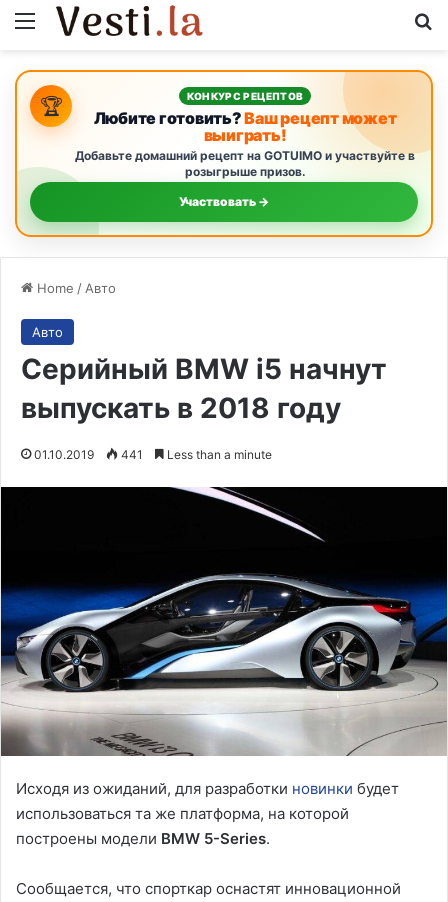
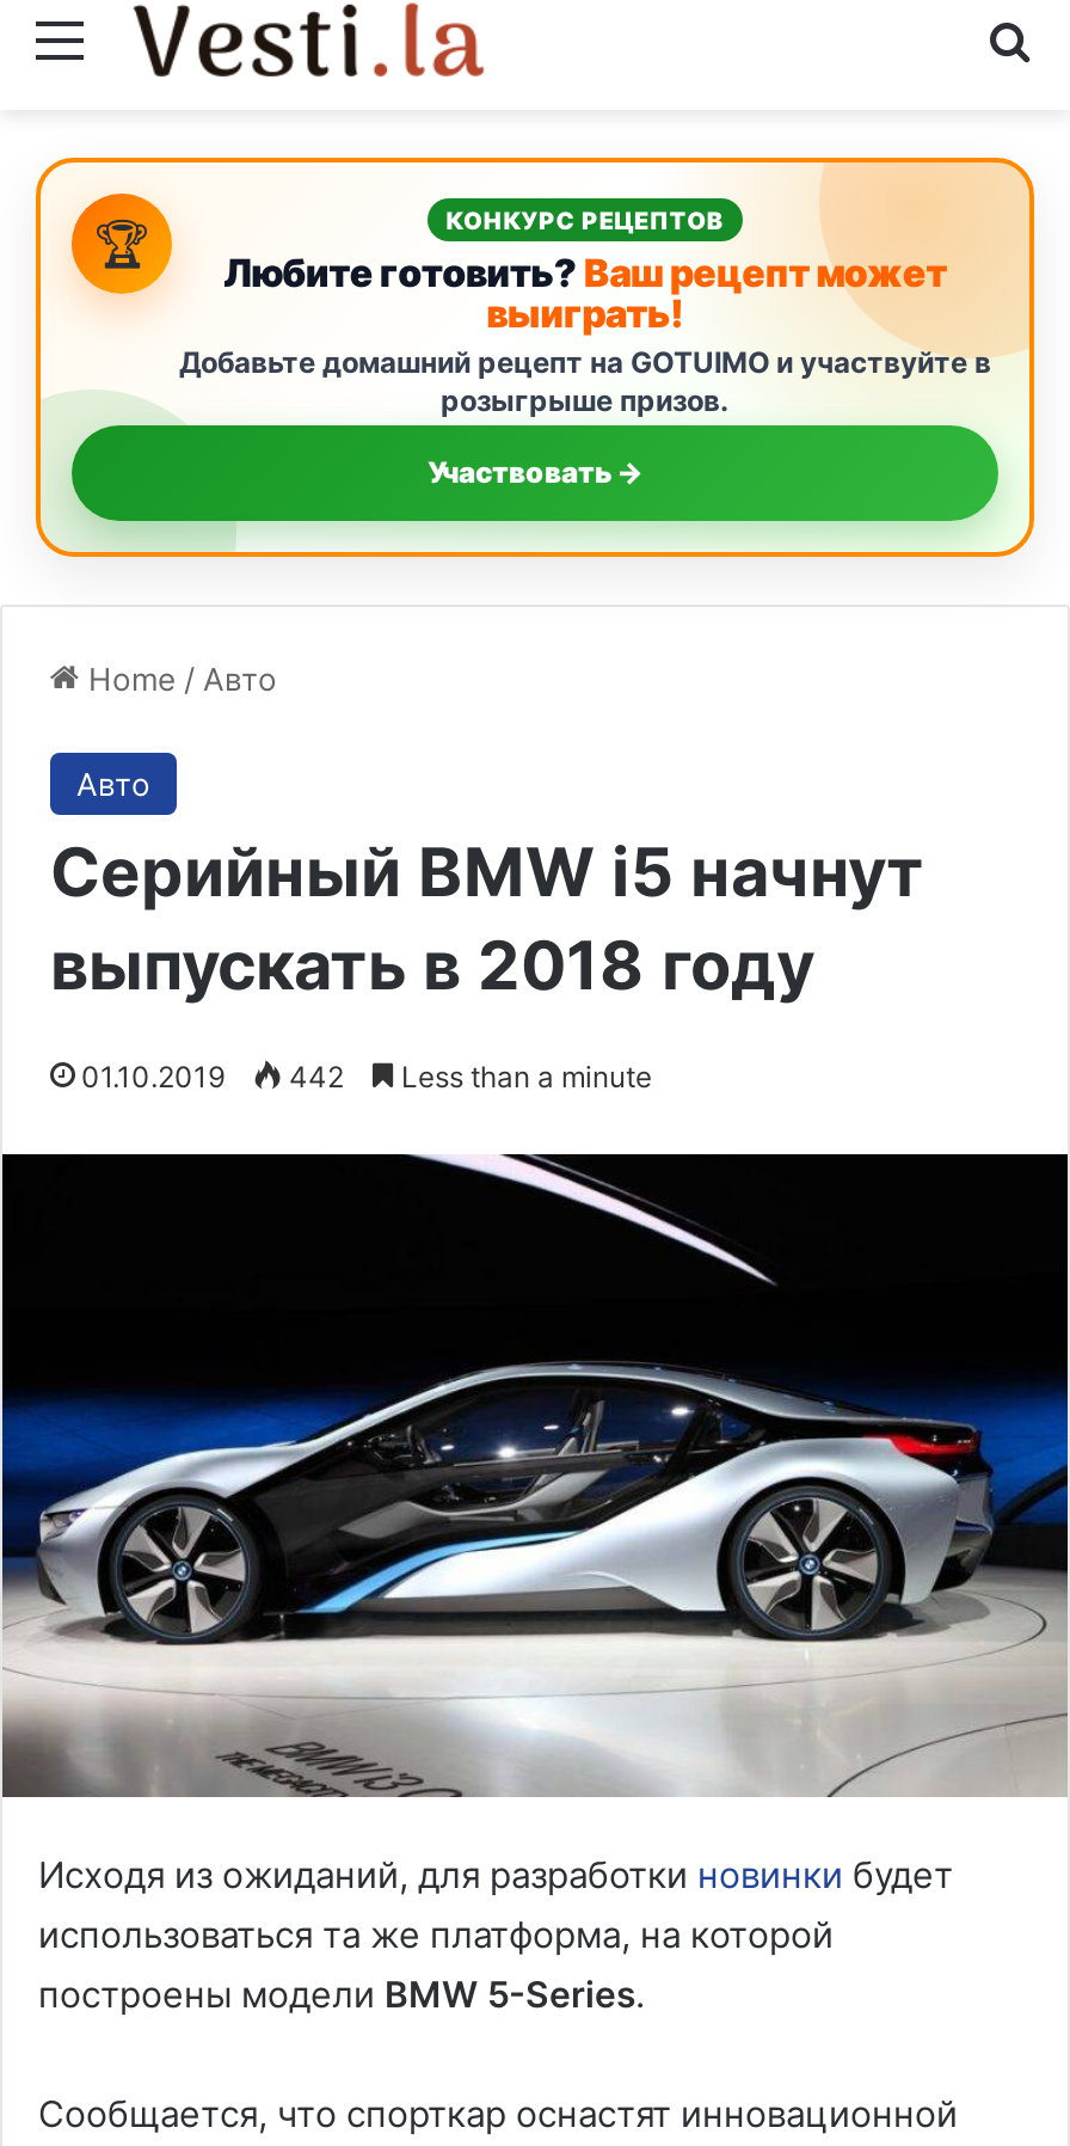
[34,447,272,462] 01.10.2019 441 Less than a minute -> [81,1059,652,1095] 01.10.2019 442 Less than a minute

